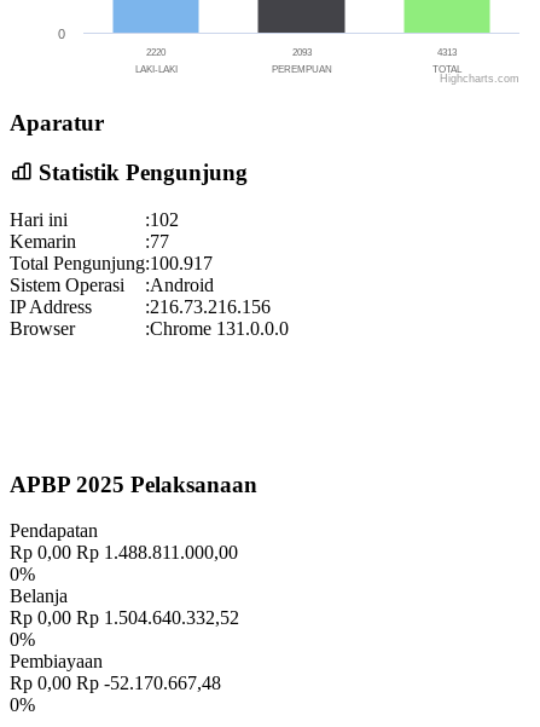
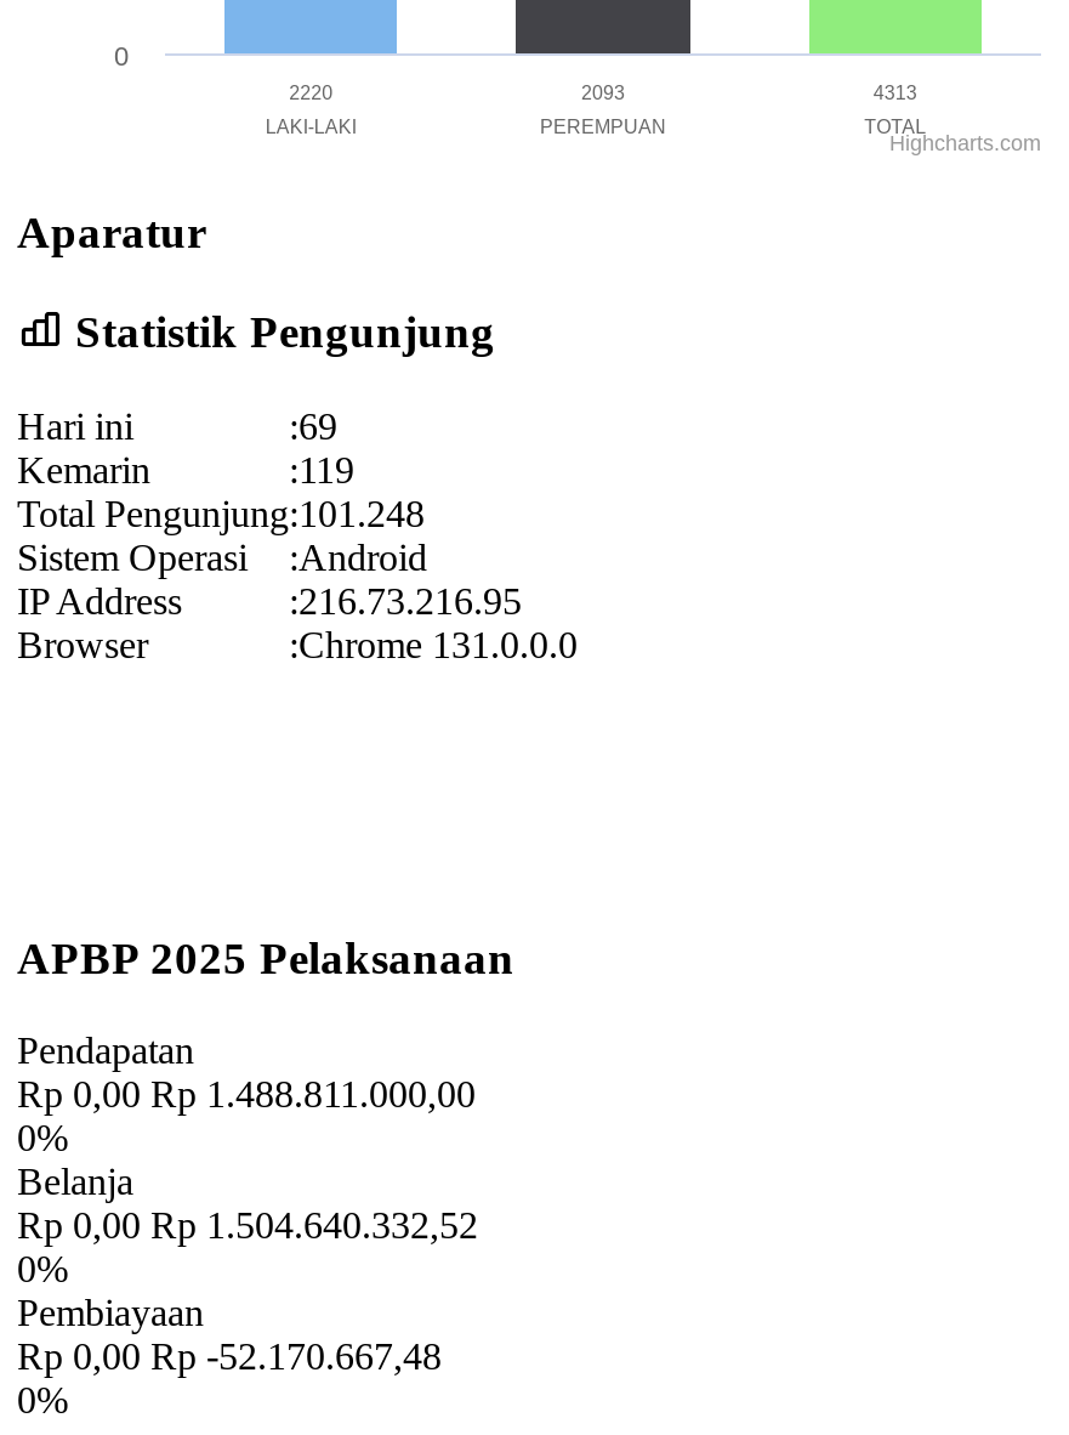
[145,209,179,230] :102 -> [289,405,337,446] :69
[145,231,169,251] :77 -> [289,449,354,490] :119
[10,253,213,273] Total Pengunjung:100.917 -> [17,492,425,534] Total Pengunjung:101.248
[145,296,271,317] :216.73.216.156 -> [289,580,522,621] :216.73.216.95

